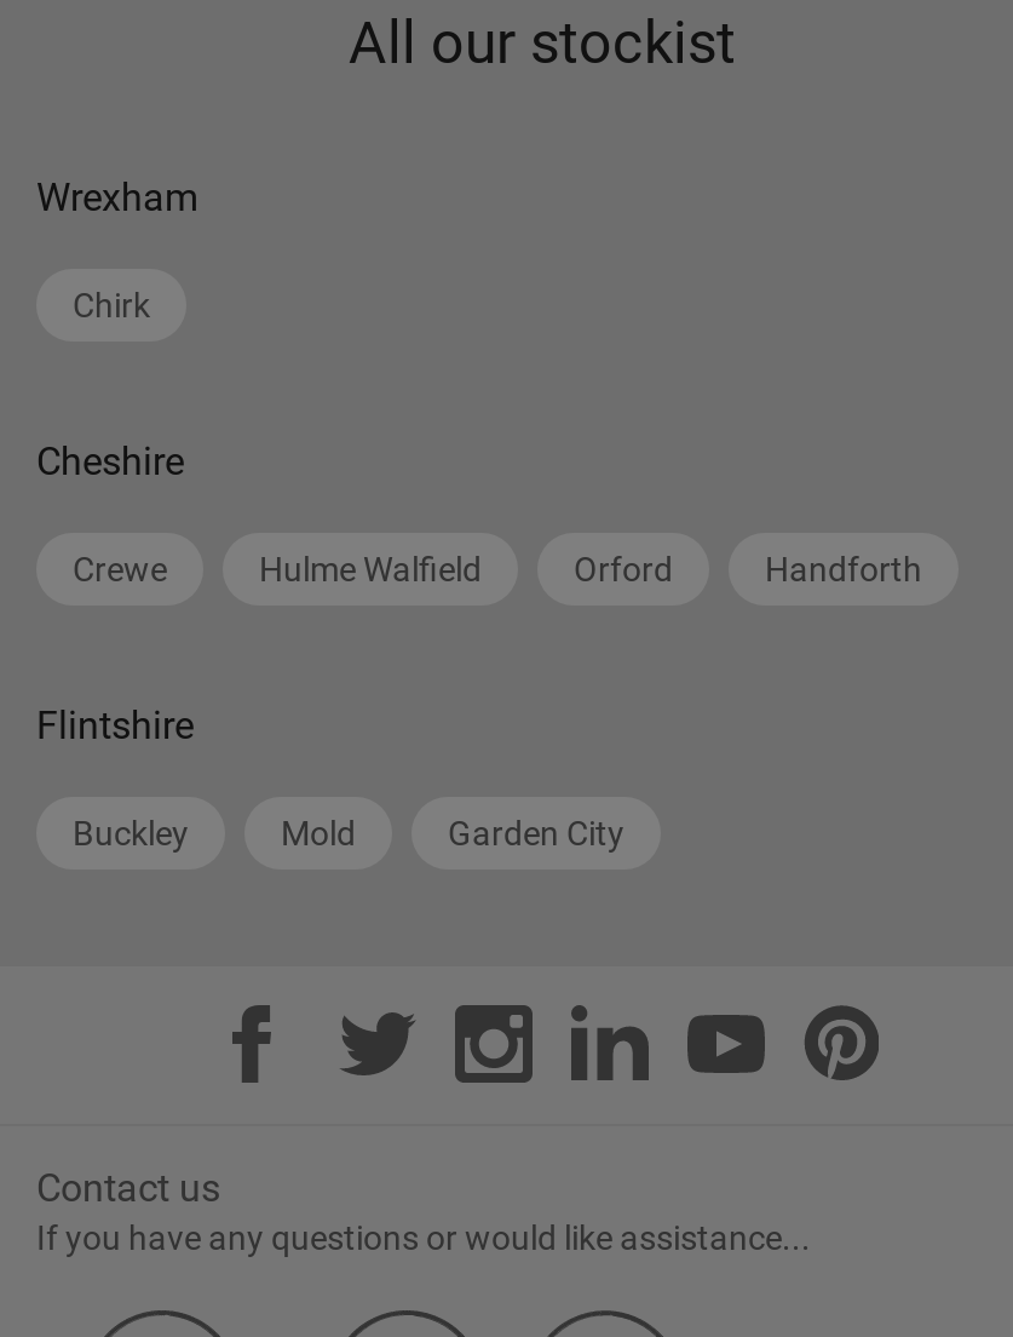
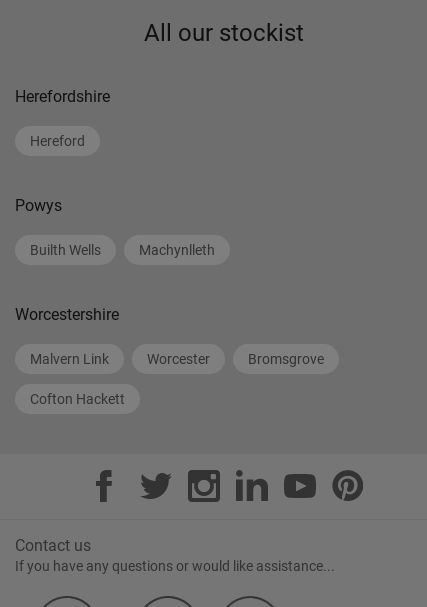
[36,174,922,853] Wrexham | Chirk | Cheshire | Crewe | Hulme Walfield | Orford | Handforth | Flintshire | Buckley | Mold | Garden City -> [15,87,324,407] Herefordshire | Hereford | Powys | Builth Wells | Machynlleth | Worcestershire | Malvern Link | Worcester | Bromsgrove | Cofton Hackett

